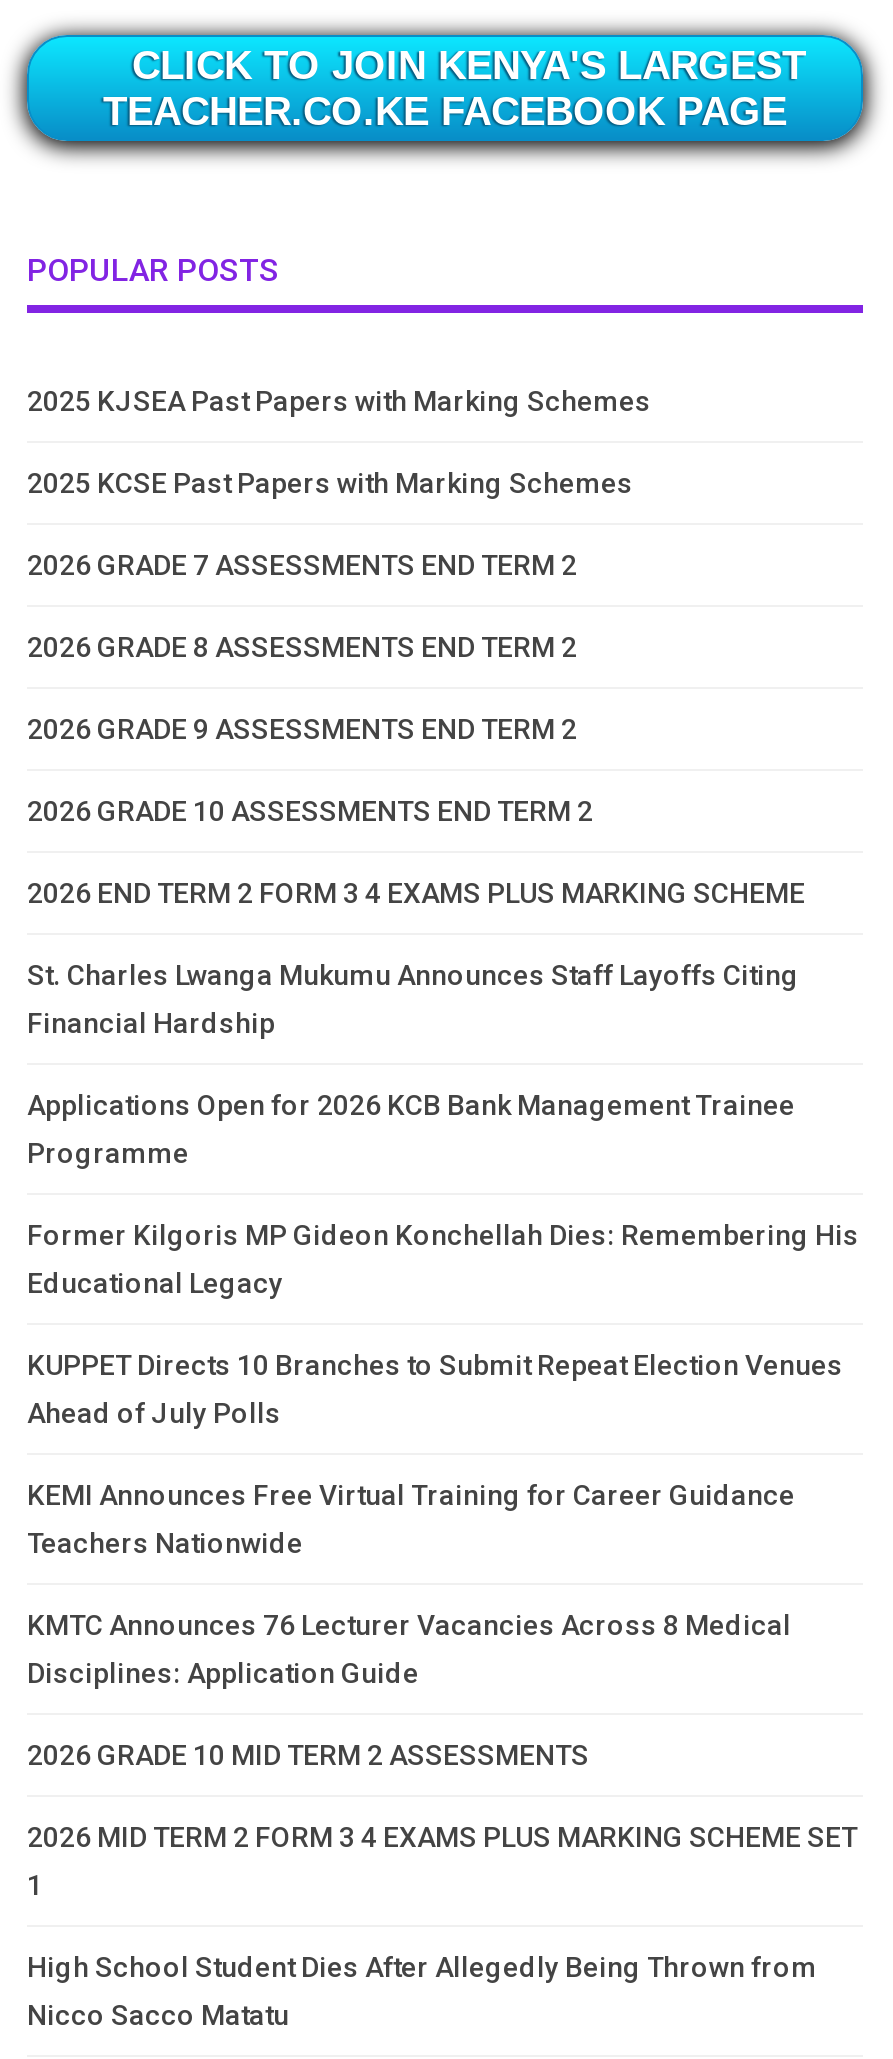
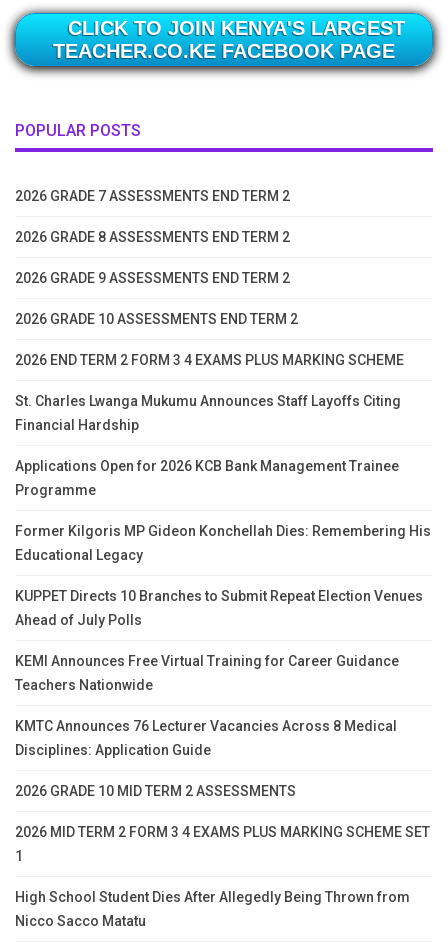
[27,385,651,499] 2025 KJSEA Past Papers with Marking Schemes | 2025 KCSE Past Papers with Marking Schemes -> none

